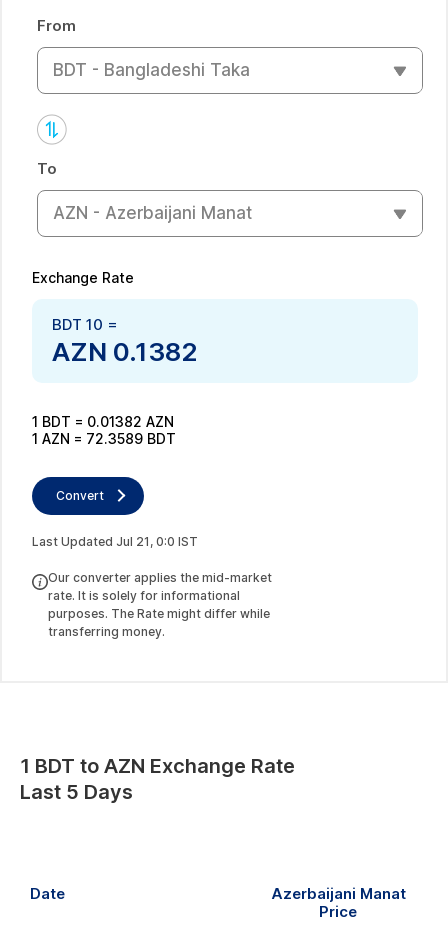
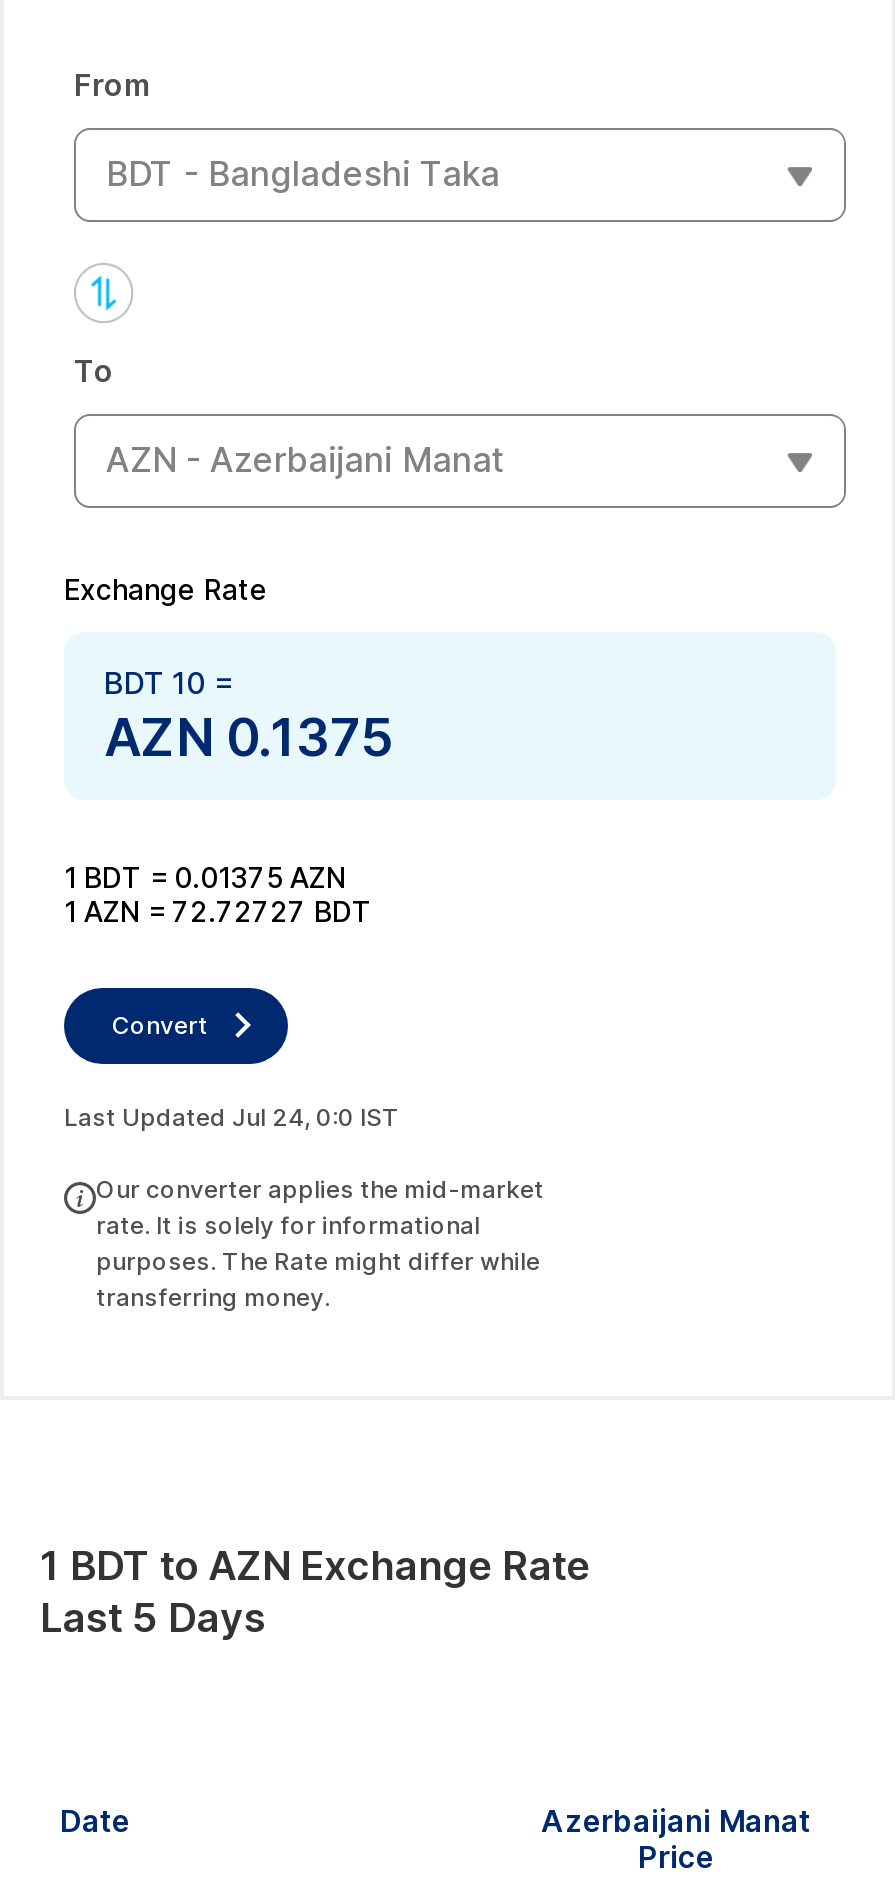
[52,335,198,366] AZN 0.1382 -> [104,705,394,767] AZN 0.1375
[32,412,174,429] 1 BDT = 0.01382 AZN -> [64,859,346,893] 1 BDT = 0.01375 AZN
[32,429,176,446] 1 AZN = 72.3589 BDT -> [64,893,372,927] 1 AZN = 72.72727 BDT
[32,533,198,548] Last Updated Jul 21, 0:0 IST -> [64,1101,400,1131] Last Updated Jul 24, 0:0 IST

